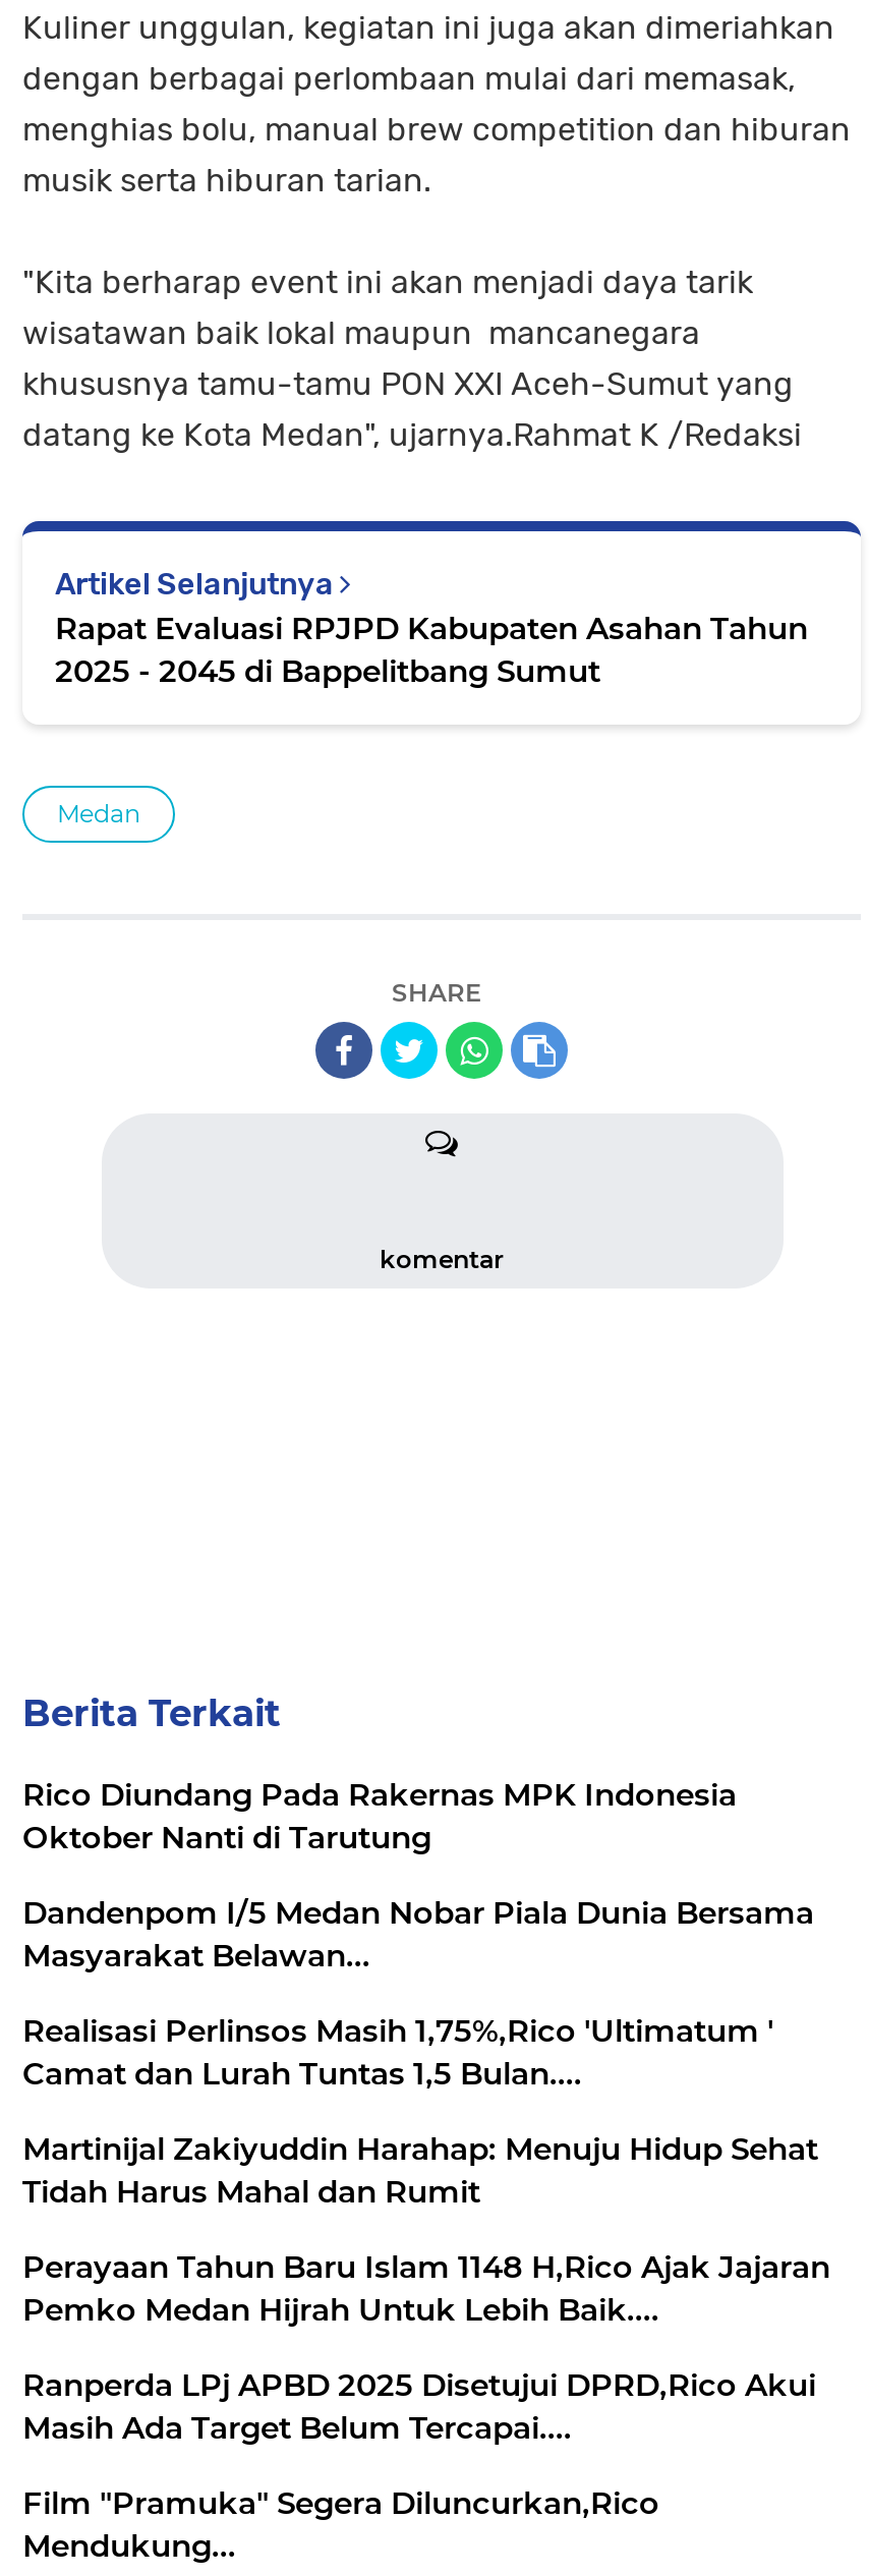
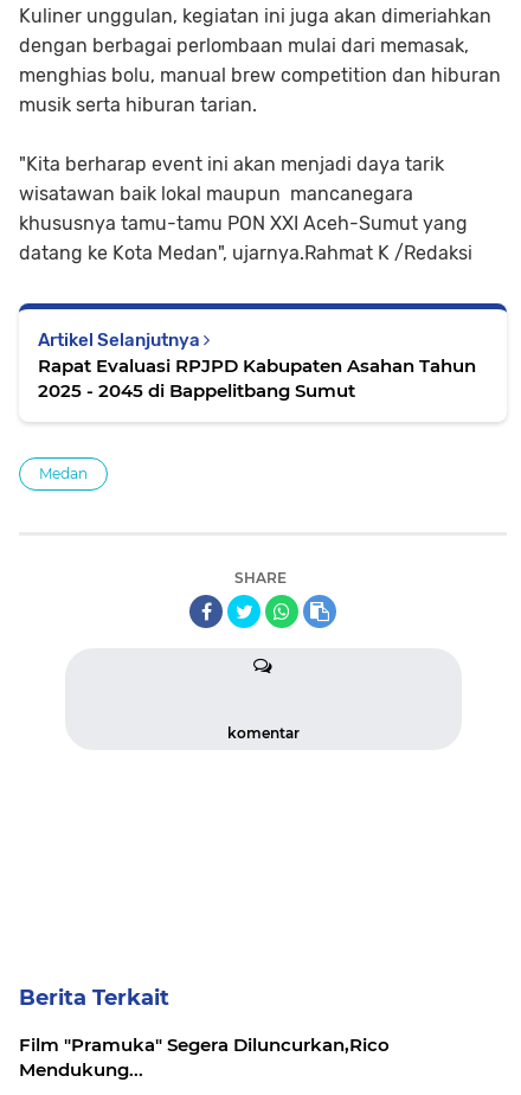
[22,1775,830,2447] Rico Diundang Pada Rakernas MPK Indonesia | Oktober Nanti di Tarutung | Dandenpom I/5 Medan Nobar Piala Dunia Bersama | Masyarakat Belawan... | Realisasi Perlinsos Masih 1,75%,Rico 'Ultimatum ' | Camat dan Lurah Tuntas 1,5 Bulan.... | Martinijal Zakiyuddin Harahap: Menuju Hidup Sehat | Tidah Harus Mahal dan Rumit | Perayaan Tahun Baru Islam 1148 H,Rico Ajak Jajaran | Pemko Medan Hijrah Untuk Lebih Baik.... | Ranperda LPj APBD 2025 Disetujui DPRD,Rico Akui | Masih Ada Target Belum Tercapai.... -> none

